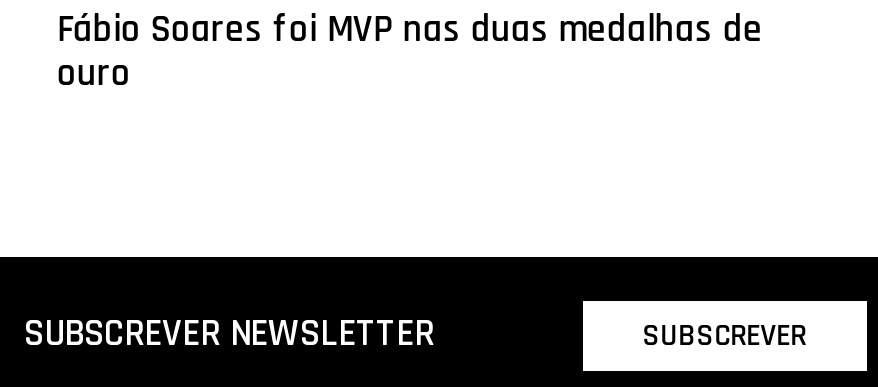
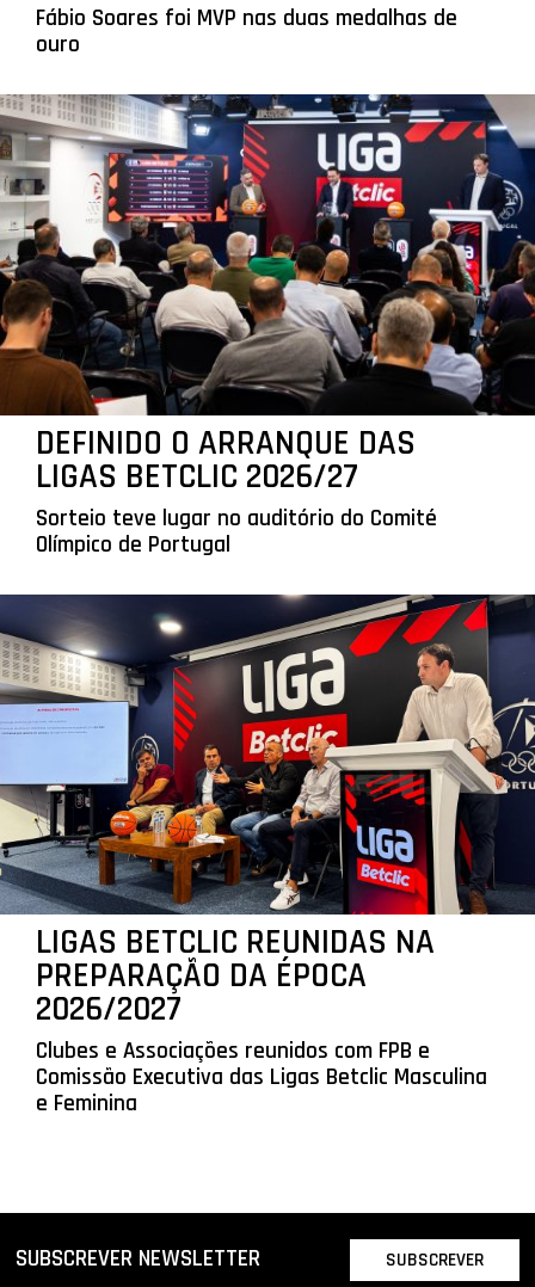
none -> [4,93,531,559] [image] | DEFINIDO O ARRANQUE DAS | LIGAS BETCLIC 2026/27 | Sorteio teve lugar no auditório do Comité | Olímpico de Portugal
none -> [4,593,531,1119] [image] | LIGAS BETCLIC REUNIDAS NA | PREPARAÇÃO DA ÉPOCA | 2026/2027 | Clubes e Associações reunidos com FPB e | Comissão Executiva das Ligas Betclic Masculina | e Feminina

